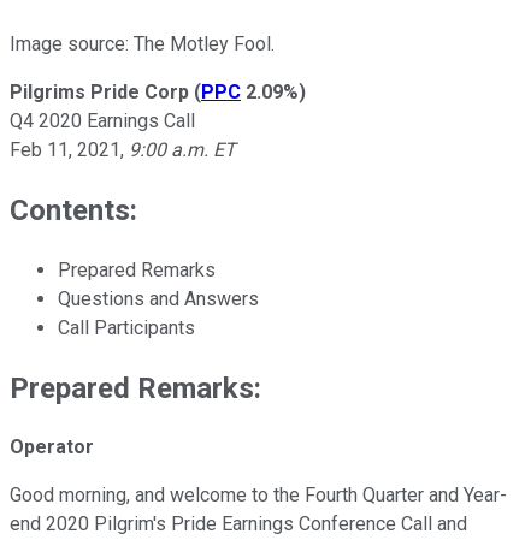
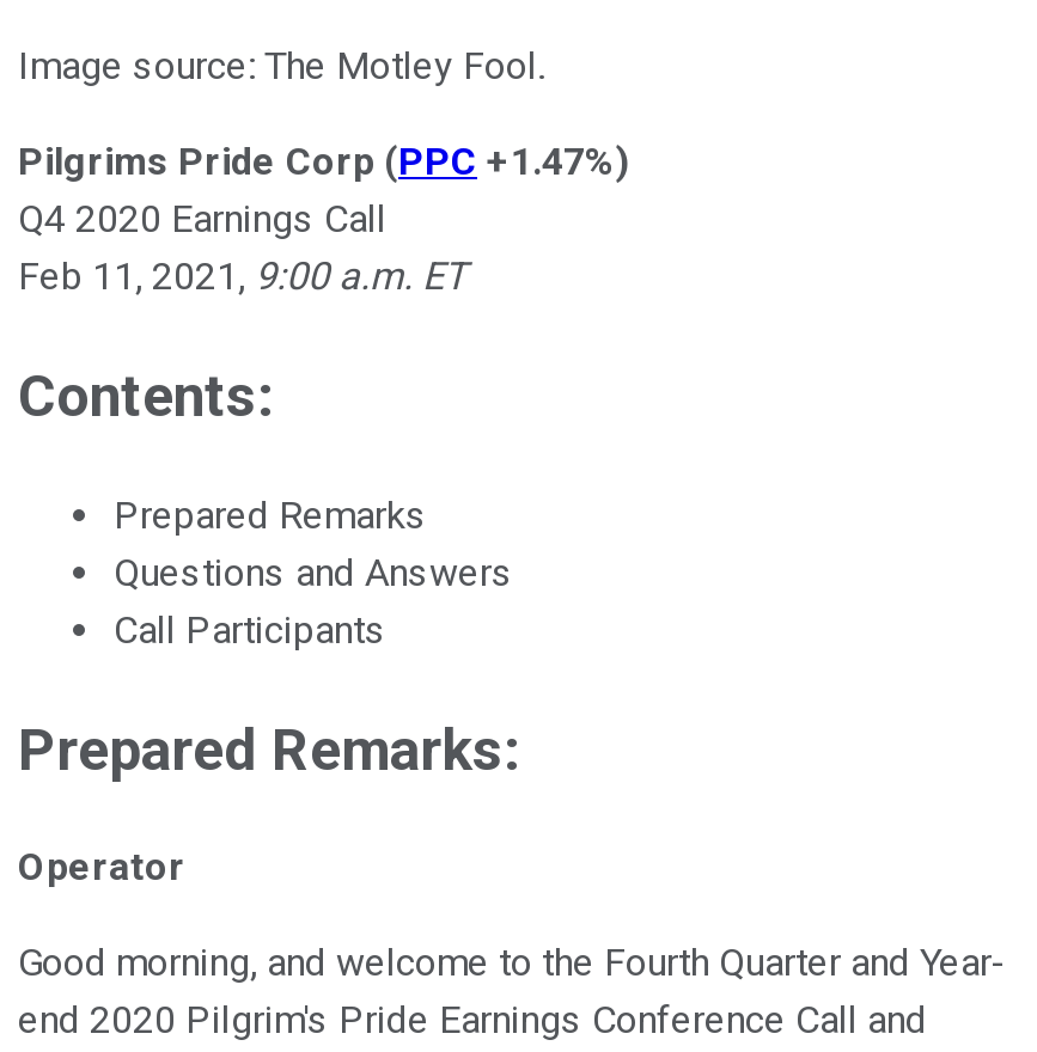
[10,80,306,103] Pilgrims Pride Corp (PPC 2.09%) -> [18,138,630,184] Pilgrims Pride Corp (PPC +1.47%)

